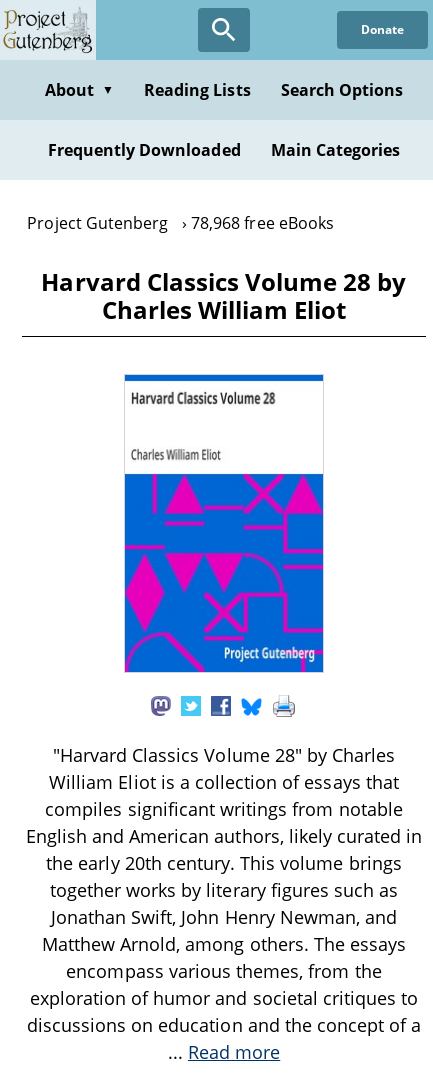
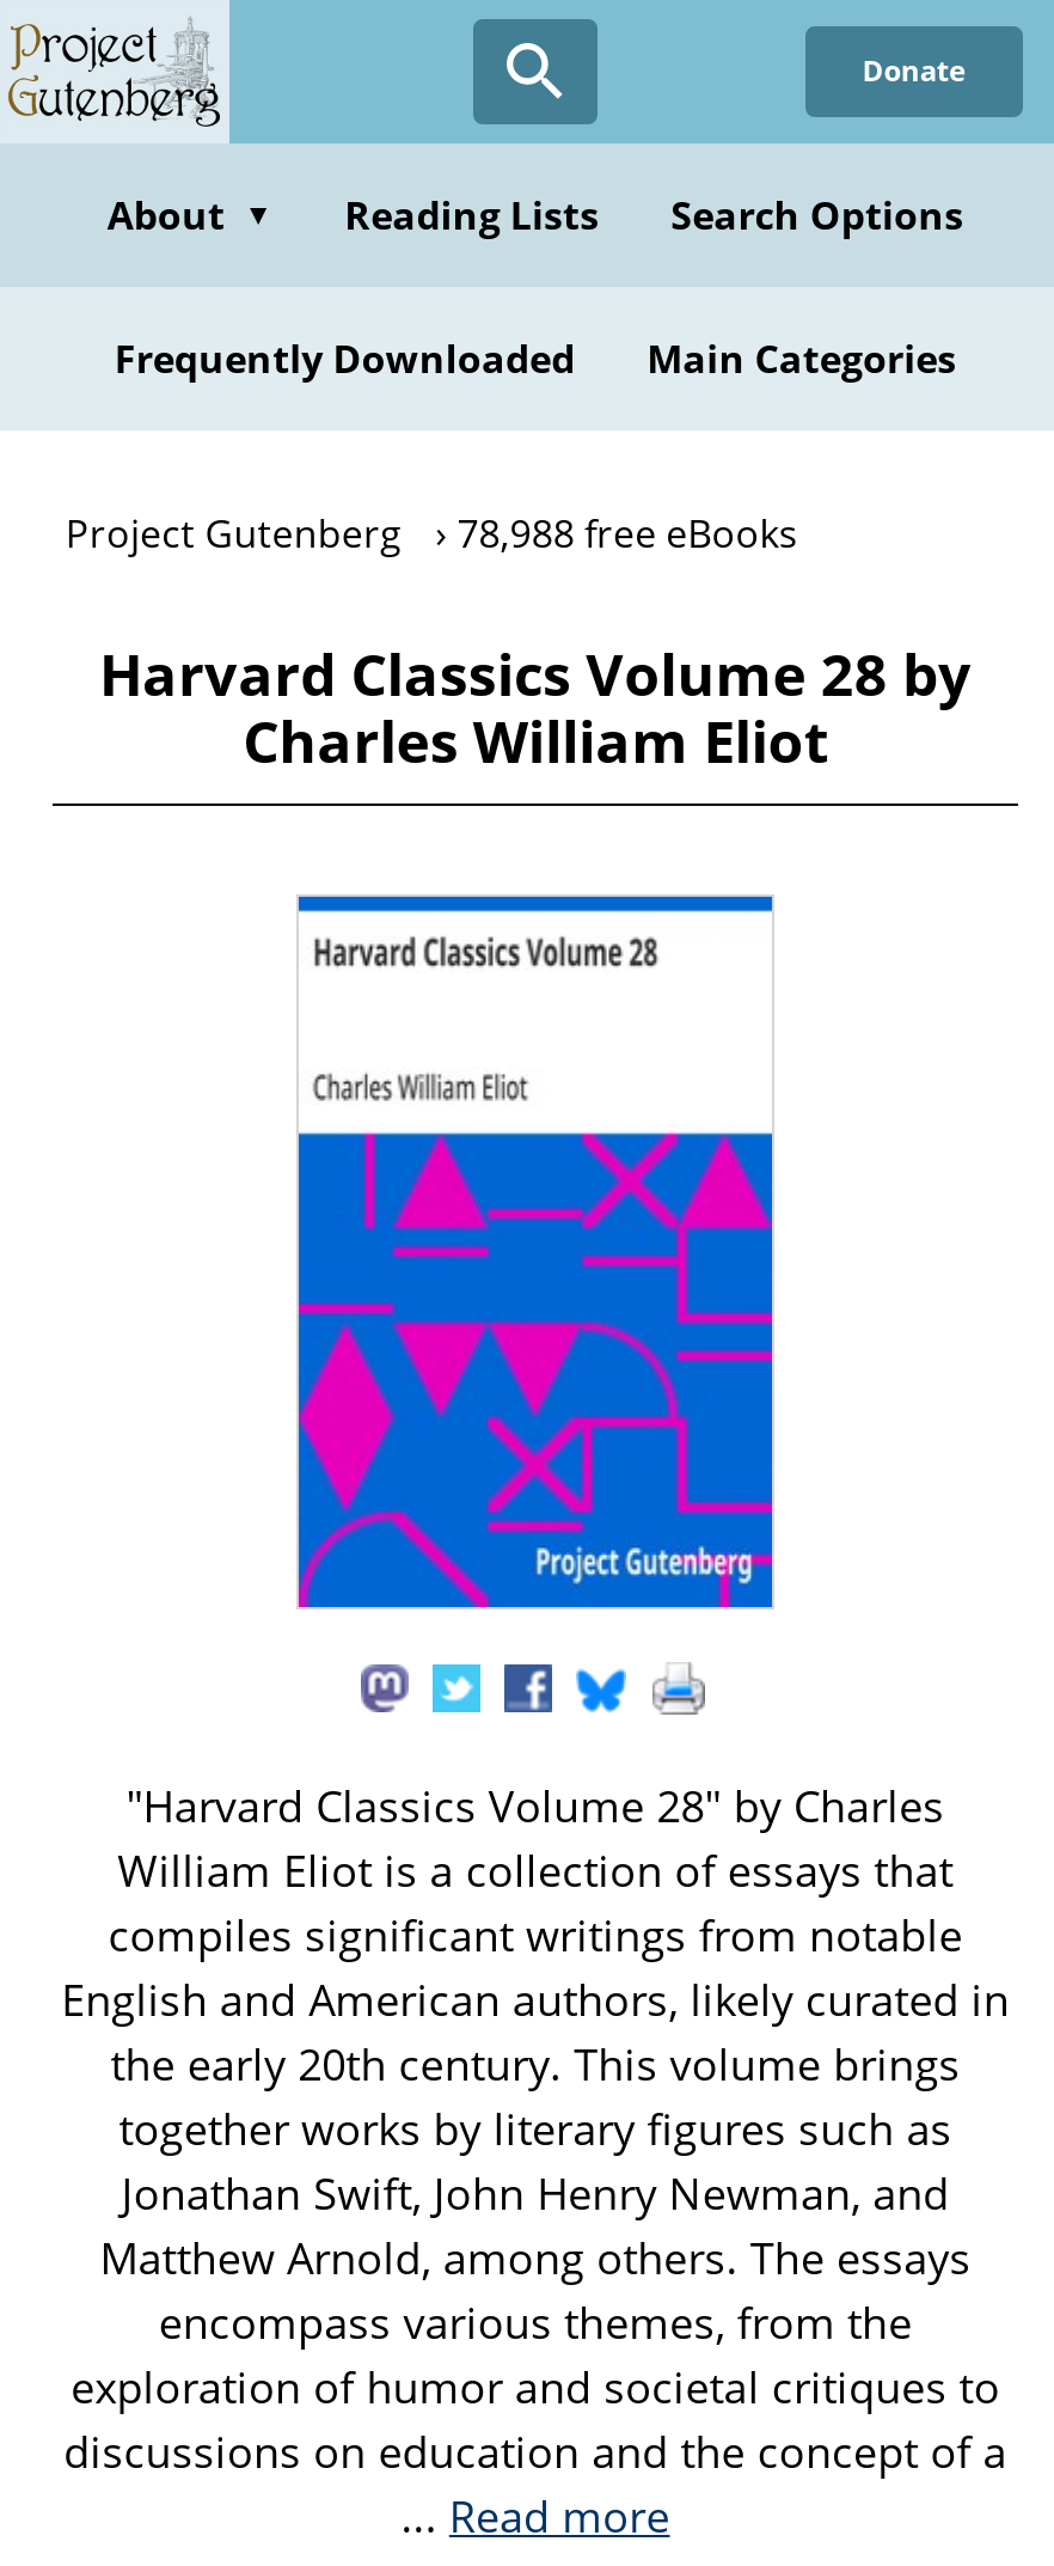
[27,212,334,234] Project Gutenberg 78,968 free eBooks -> [65,507,798,560] Project Gutenberg 78,988 free eBooks

